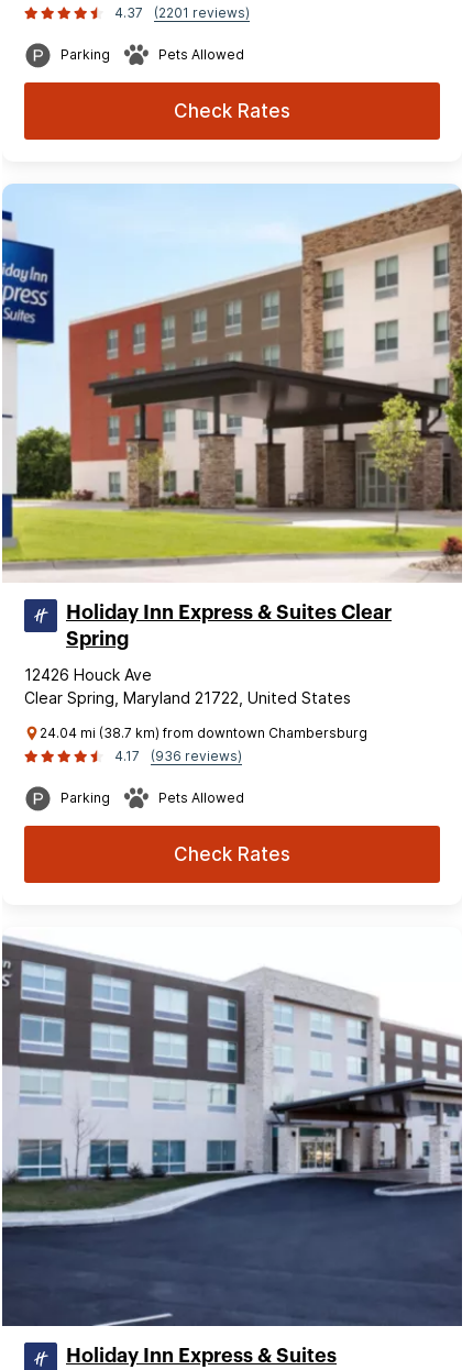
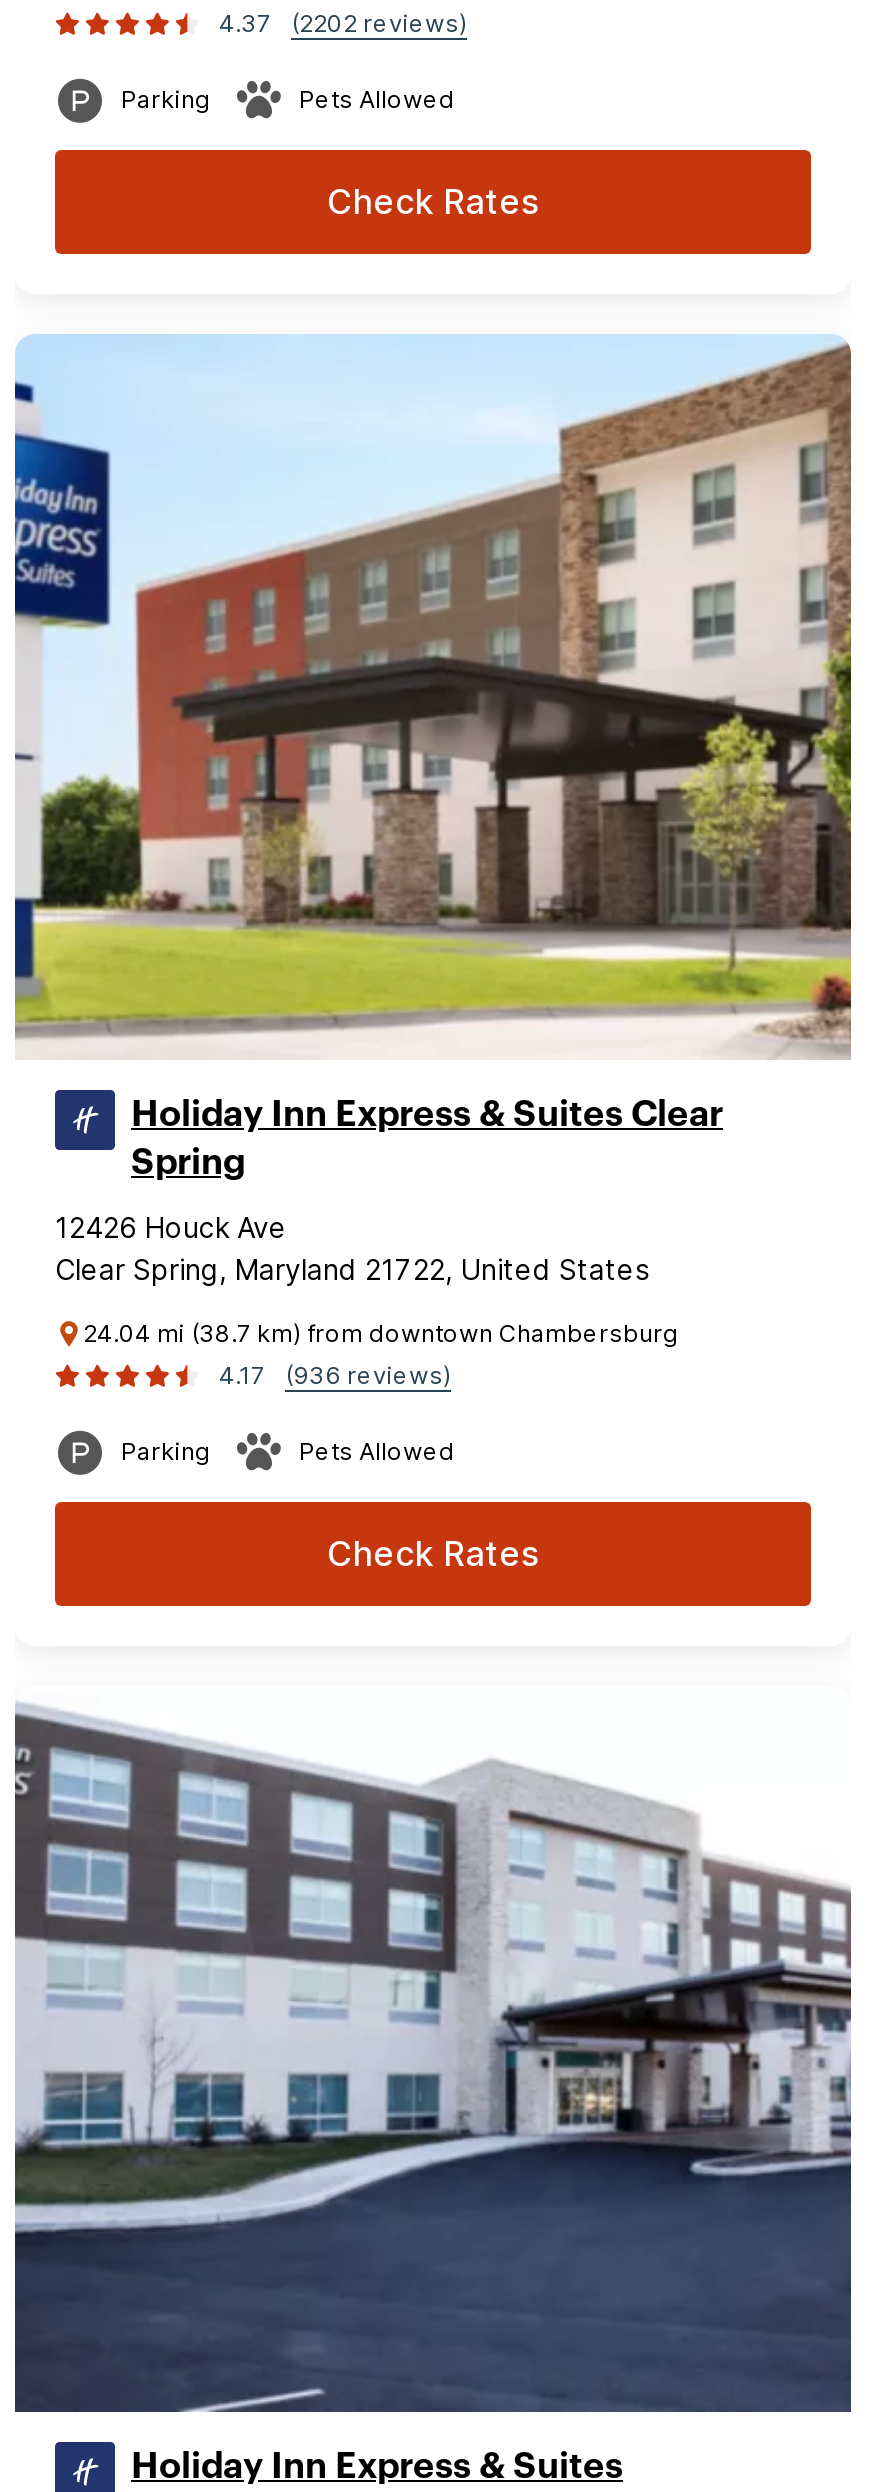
[114,4,250,21] 4.37 (2201 reviews) -> [219,8,467,38] 4.37 (2202 reviews)

